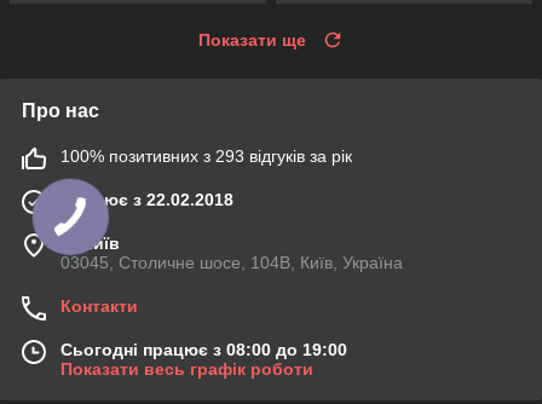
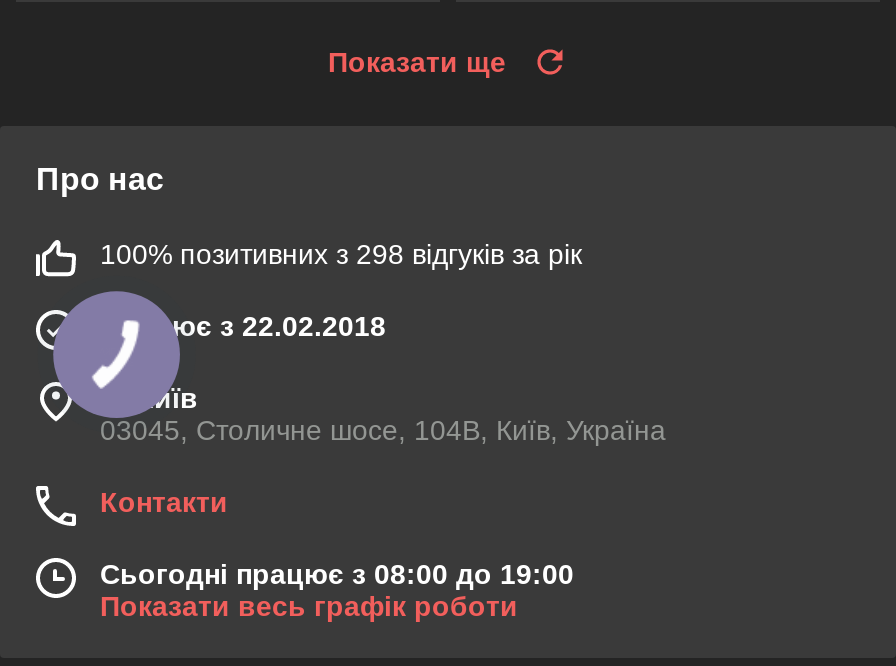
[60,146,352,165] 100% позитивних з 293 відгуків за рік -> [100,238,582,270] 100% позитивних з 298 відгуків за рік

